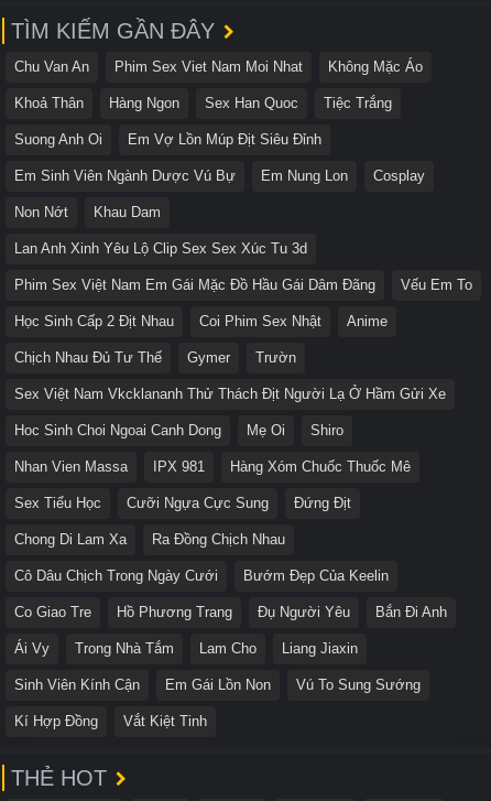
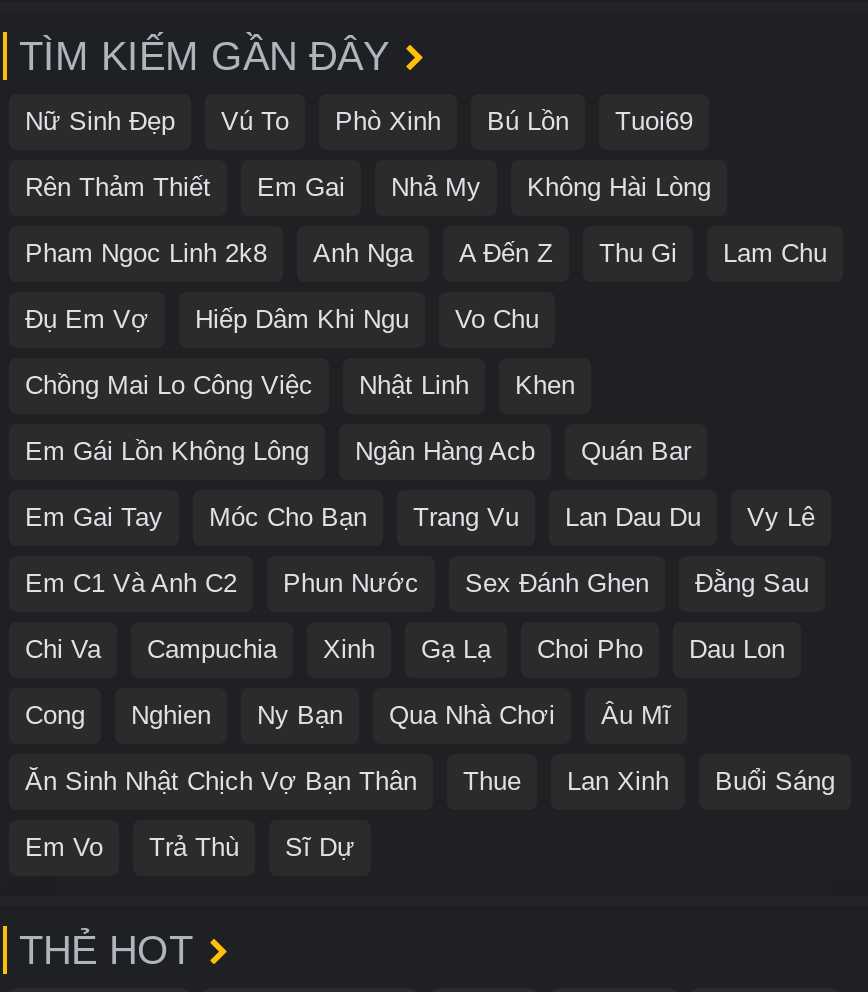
[14,59,472,730] Chu Van An | Phim Sex Viet Nam Moi Nhat | Không Mặc Áo | Khoả Thân | Hàng Ngon | Sex Han Quoc | Tiệc Trắng | Suong Anh Oi | Em Vợ Lồn Múp Địt Siêu Đỉnh | Em Sinh Viên Ngành Dược Vú Bự | Em Nung Lon | Cosplay | Non Nớt | Khau Dam | Lan Anh Xinh Yêu Lộ Clip Sex Sex Xúc Tu 3d | Phim Sex Việt Nam Em Gái Mặc Đồ Hầu Gái Dâm Đãng | Vếu Em To | Học Sinh Cấp 2 Địt Nhau | Coi Phim Sex Nhật | Anime | Chịch Nhau Đủ Tư Thế | Gymer | Trườn | Sex Việt Nam Vkcklananh Thử Thách Địt Người Lạ Ở Hầm Gửi Xe | Hoc Sinh Choi Ngoai Canh Dong | Mẹ Oi | Shiro | Nhan Vien Massa | IPX 981 | Hàng Xóm Chuốc Thuốc Mê | Sex Tiểu Học | Cưỡi Ngựa Cực Sung | Đứng Địt | Chong Di Lam Xa | Ra Đồng Chịch Nhau | Cô Dâu Chịch Trong Ngày Cưới | Bướm Đẹp Của Keelin | Co Giao Tre | Hồ Phương Trang | Đụ Người Yêu | Bắn Đi Anh | Ái Vy | Trong Nhà Tắm | Lam Cho | Liang Jiaxin | Sinh Viên Kính Cận | Em Gái Lồn Non | Vú To Sung Sướng | Kí Hợp Đồng | Vắt Kiệt Tinh -> [25,106,835,862] Nữ Sinh Đẹp | Vú To | Phò Xinh | Bú Lồn | Tuoi69 | Rên Thảm Thiết | Em Gai | Nhả My | Không Hài Lòng | Pham Ngoc Linh 2k8 | Anh Nga | A Đến Z | Thu Gi | Lam Chu | Đụ Em Vợ | Hiếp Dâm Khi Ngu | Vo Chu | Chồng Mai Lo Công Việc | Nhật Linh | Khen | Em Gái Lồn Không Lông | Ngân Hàng Acb | Quán Bar | Em Gai Tay | Móc Cho Bạn | Trang Vu | Lan Dau Du | Vy Lê | Em C1 Và Anh C2 | Phun Nước | Sex Đánh Ghen | Đằng Sau | Chi Va | Campuchia | Xinh | Gạ Lạ | Choi Pho | Dau Lon | Cong | Nghien | Ny Bạn | Qua Nhà Chơi | Âu Mĩ | Ăn Sinh Nhật Chịch Vợ Bạn Thân | Thue | Lan Xinh | Buổi Sáng | Em Vo | Trả Thù | Sĩ Dự

